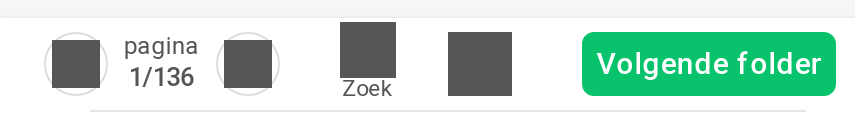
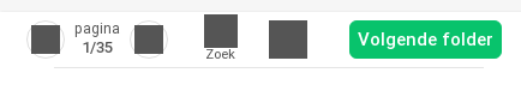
[129,61,195,91] 1/136 -> [81,38,113,56] 1/35

